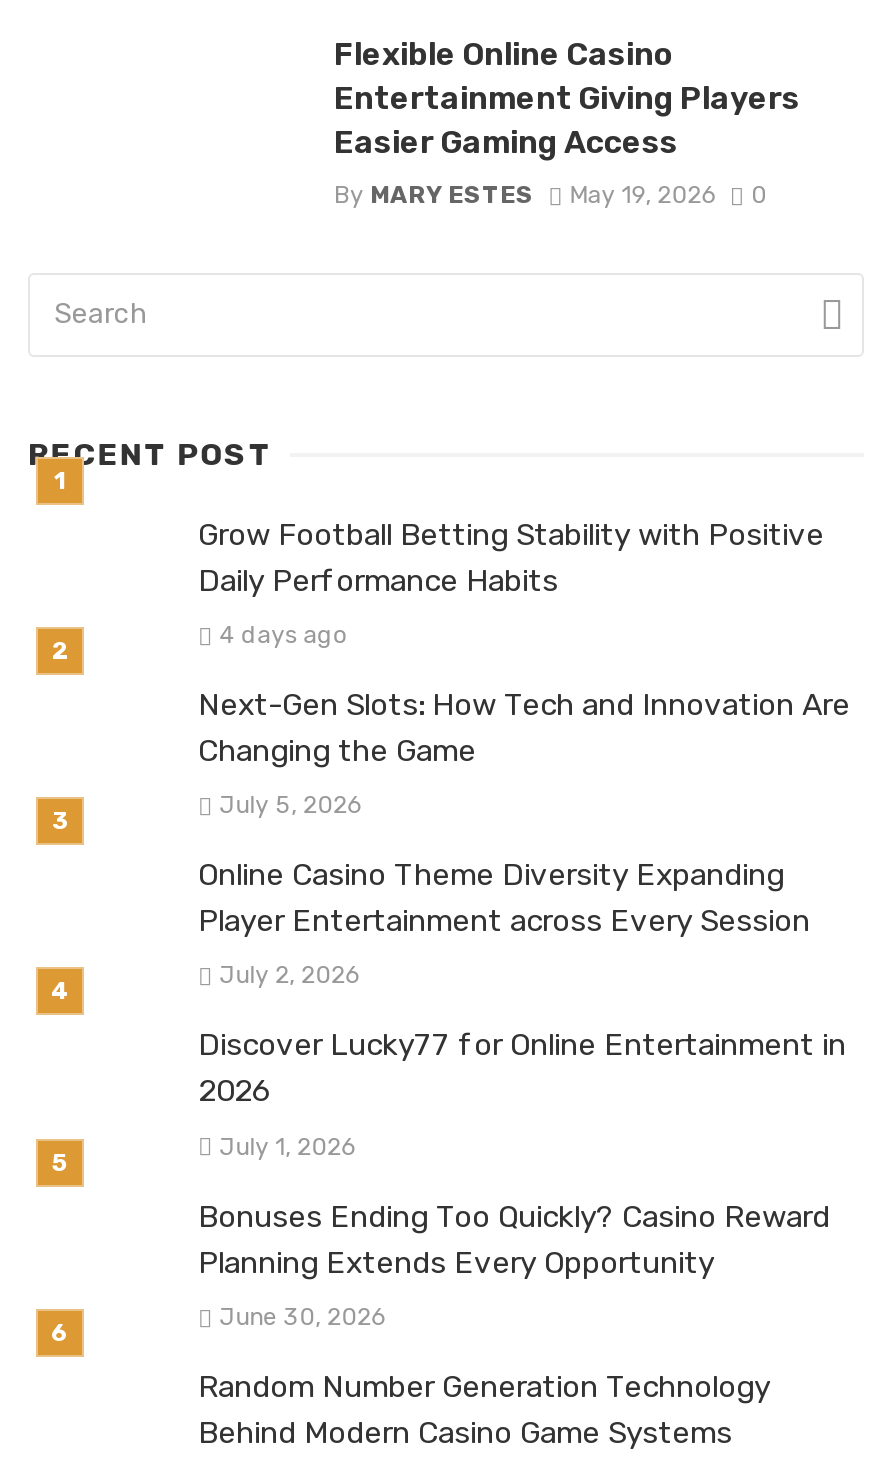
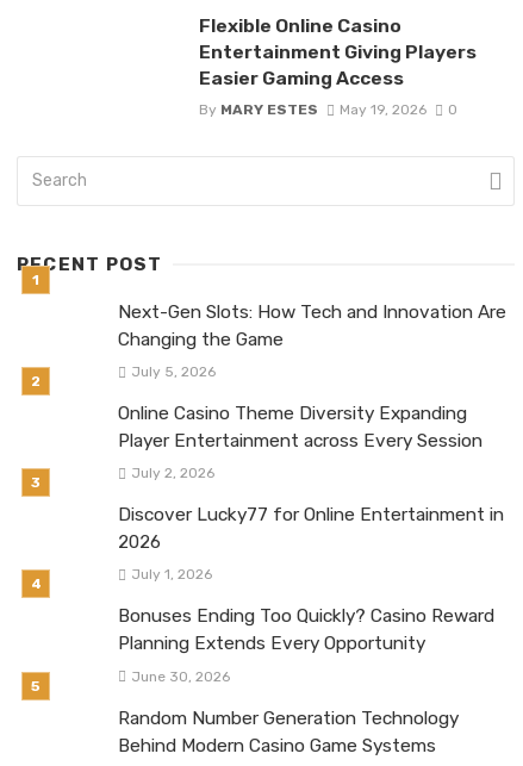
[198,517,824,649] Grow Football Betting Stability with Positive | Daily Performance Habits | 4 days ago -> none

